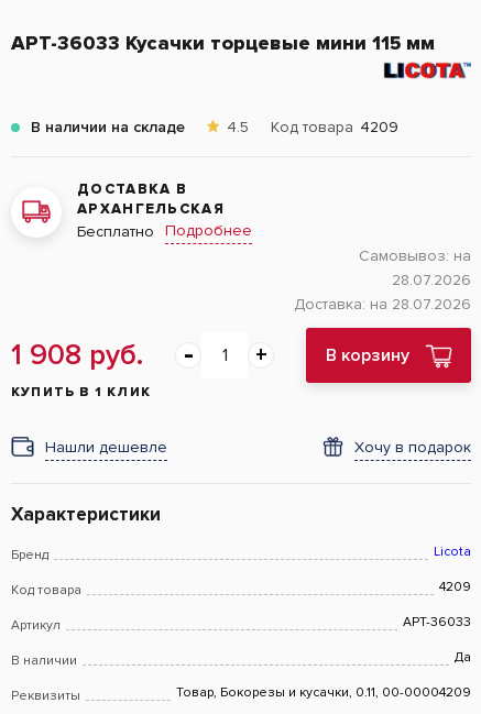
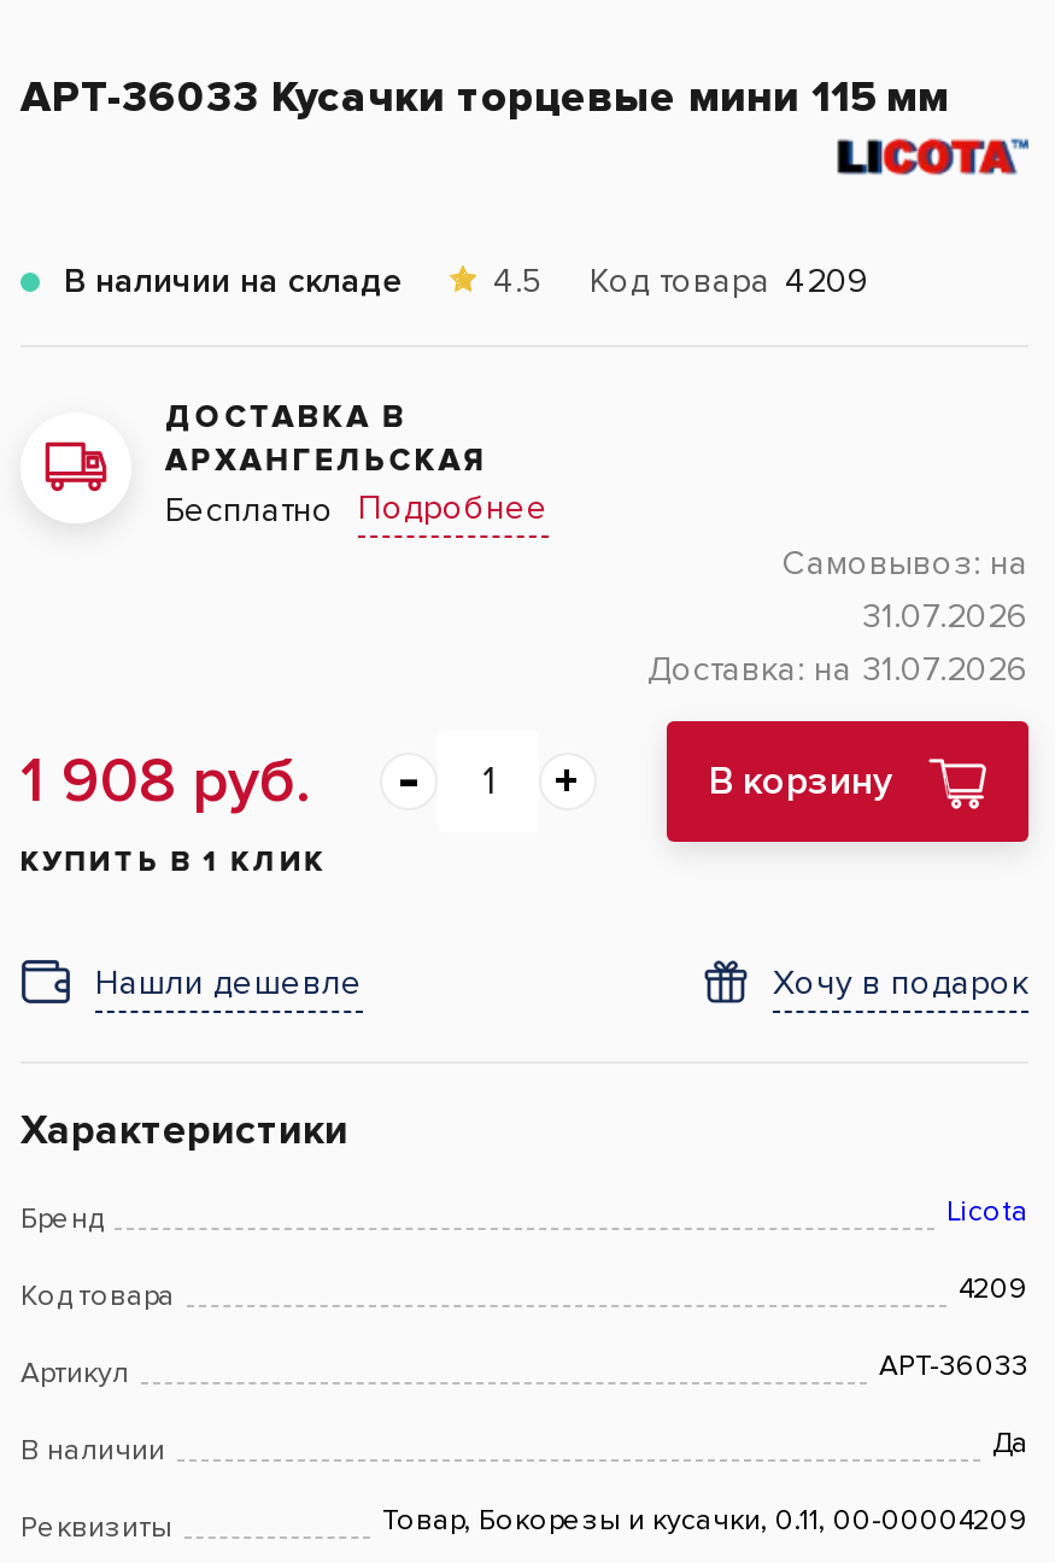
[392,271,471,289] 28.07.2026 -> [862,596,1028,637] 31.07.2026
[294,295,471,314] Доставка: на 28.07.2026 -> [647,649,1028,690] Доставка: на 31.07.2026

